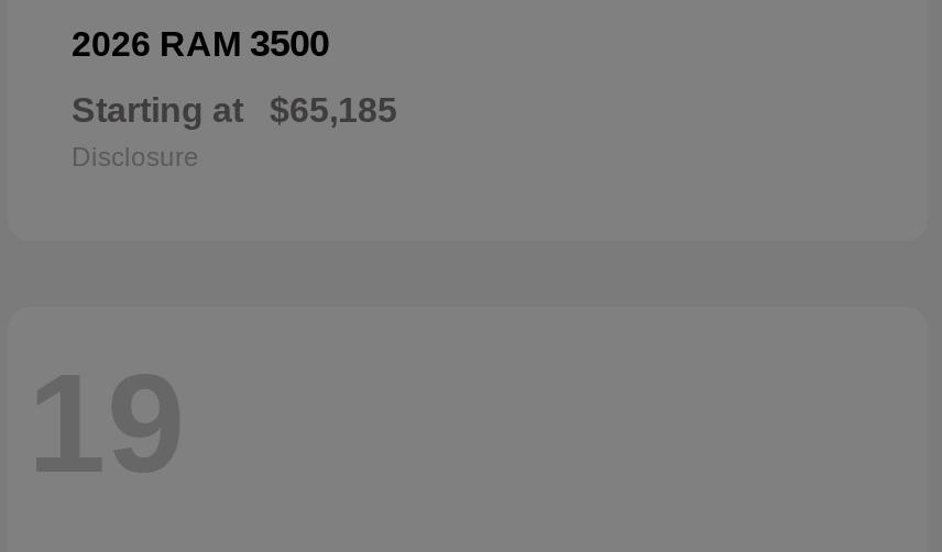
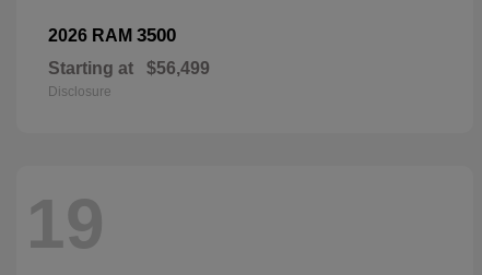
[72,91,397,128] Starting at $65,185 -> [48,59,210,77] Starting at $56,499

